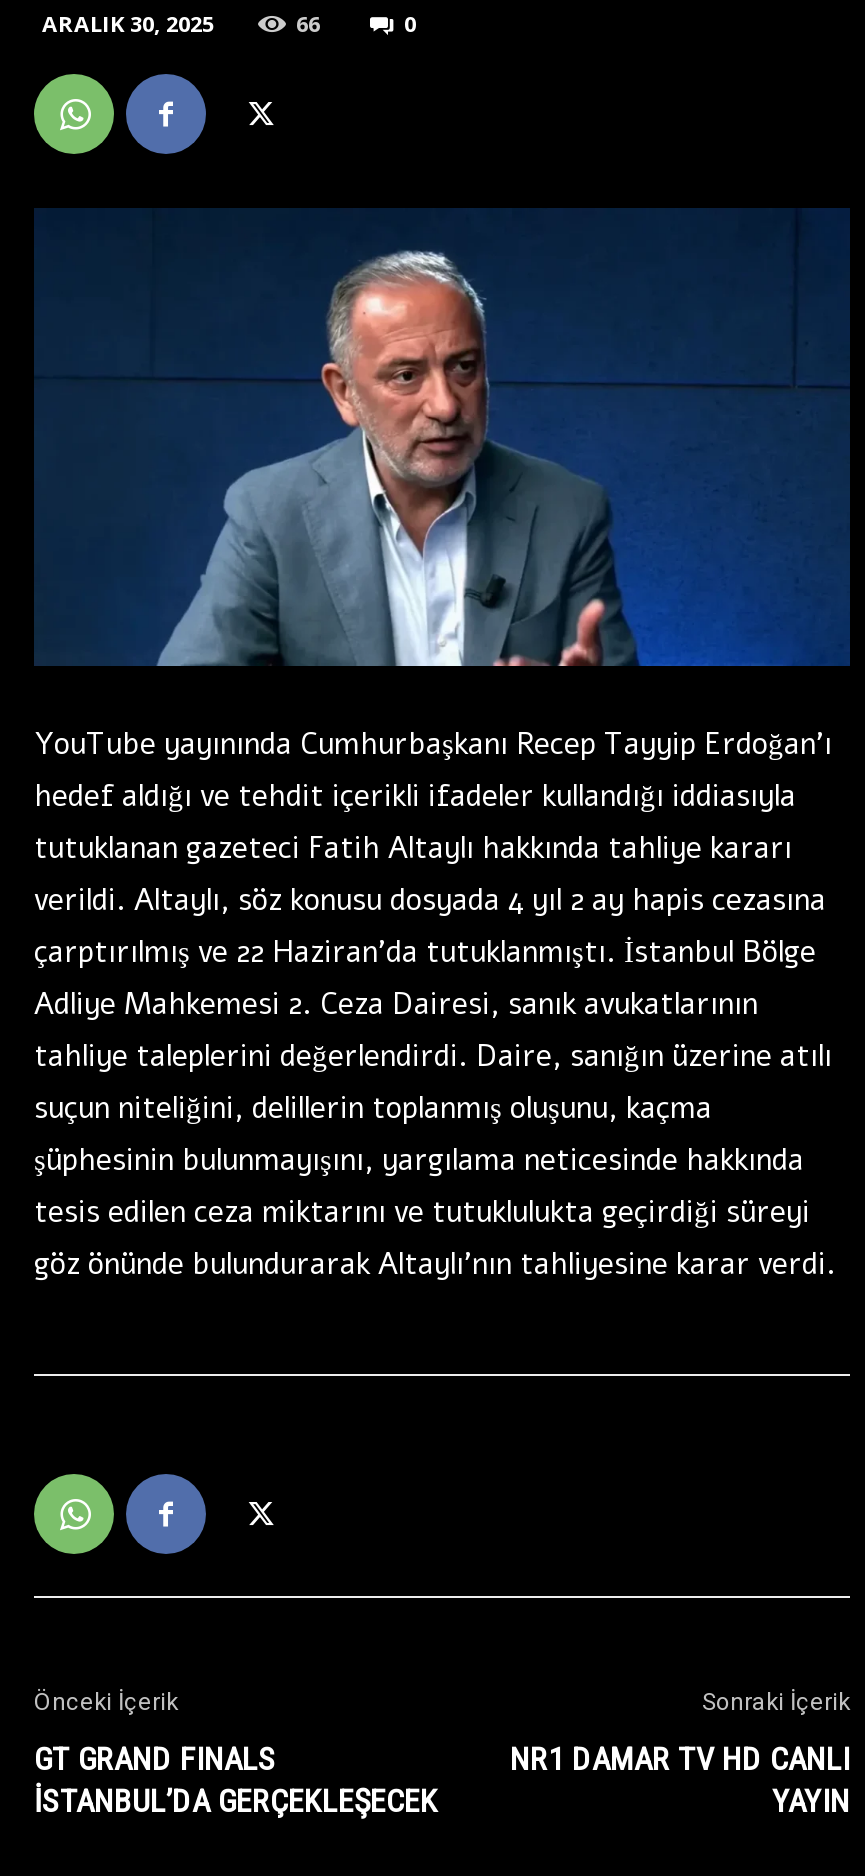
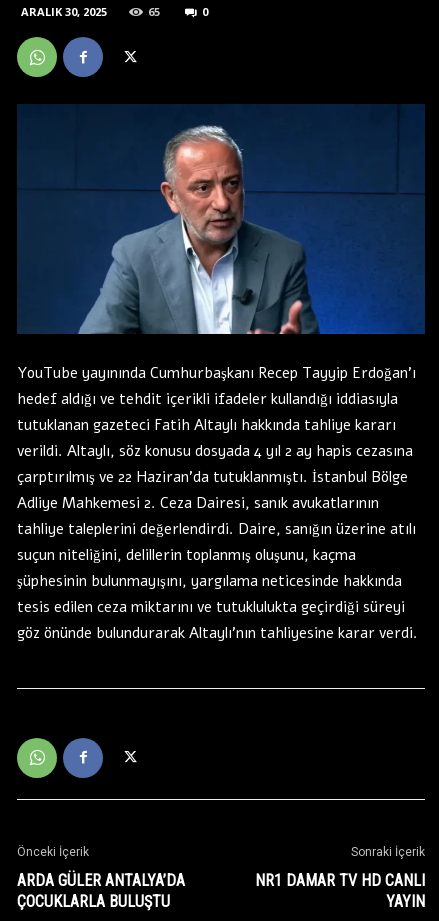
[296,8,320,38] 66 -> [148,4,160,19] 65
[34,1741,438,1821] GT GRAND FINALS | İSTANBUL’DA GERÇEKLEŞECEK -> [17,871,185,911] ARDA GÜLER ANTALYA’DA | ÇOCUKLARLA BULUŞTU

